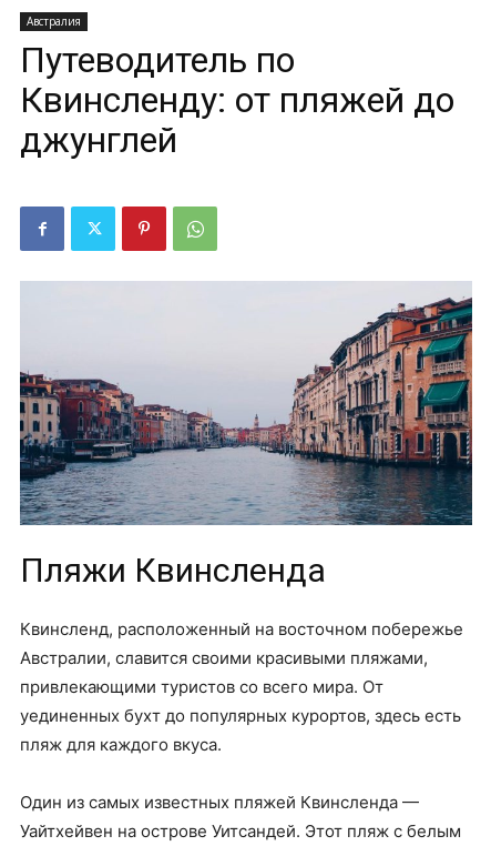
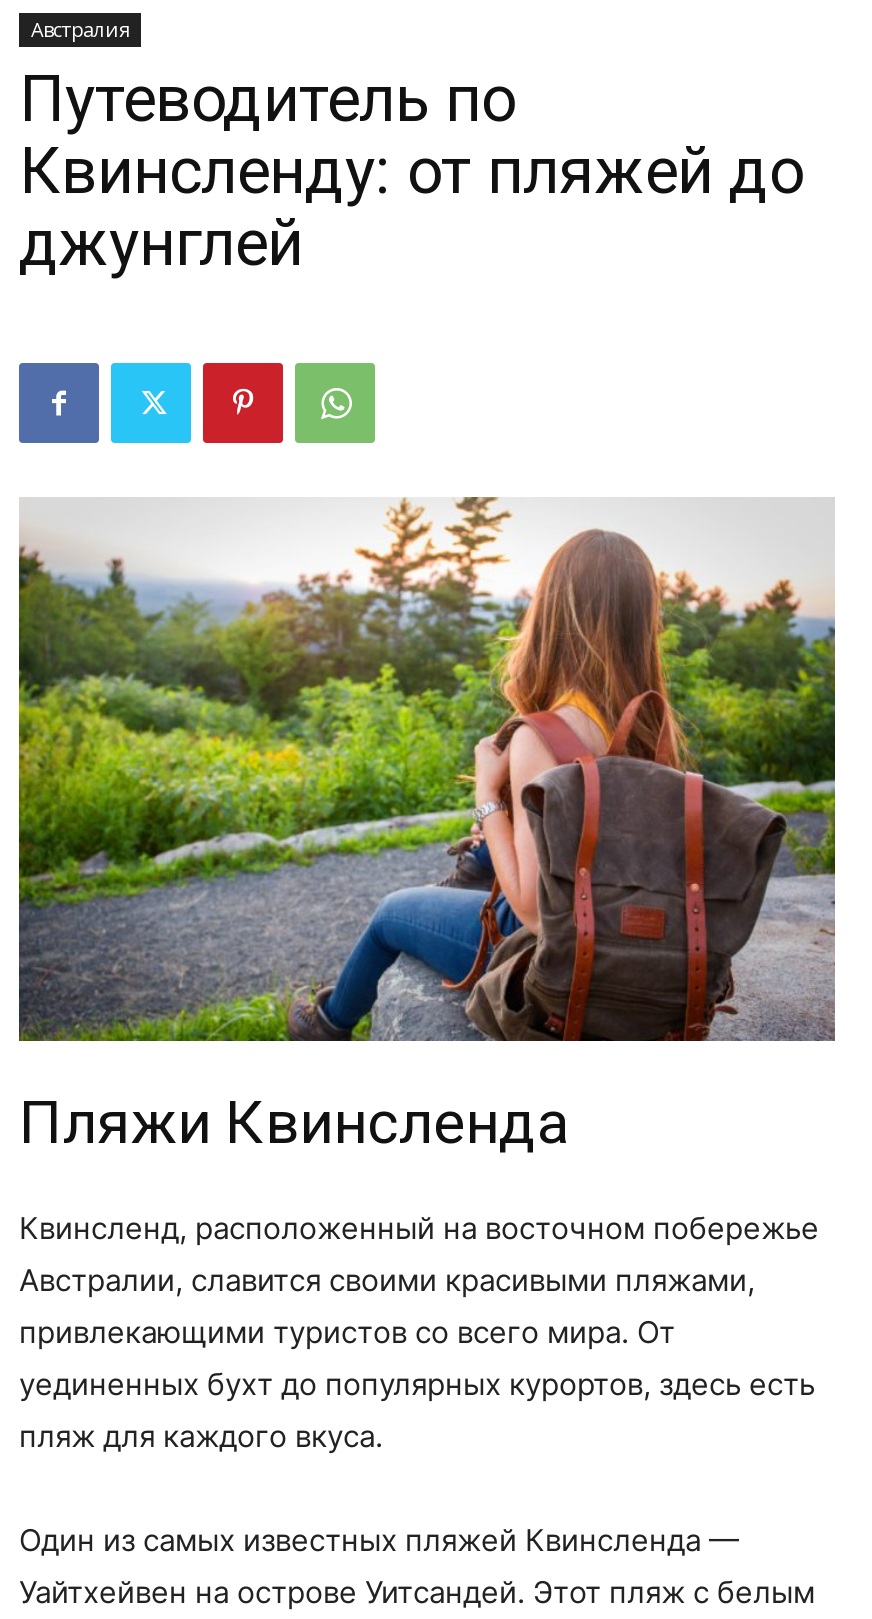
[19,281,473,526] [image] -> [17,495,837,1043] [image]

